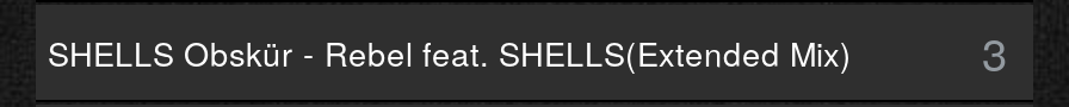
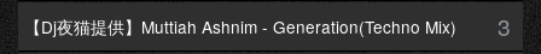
[48,27,852,75] SHELLS Obskür - Rebel feat. SHELLS(Extended Mix) -> [24,14,456,38] 【Dj夜猫提供】Muttiah Ashnim - Generation(Techno Mix)

